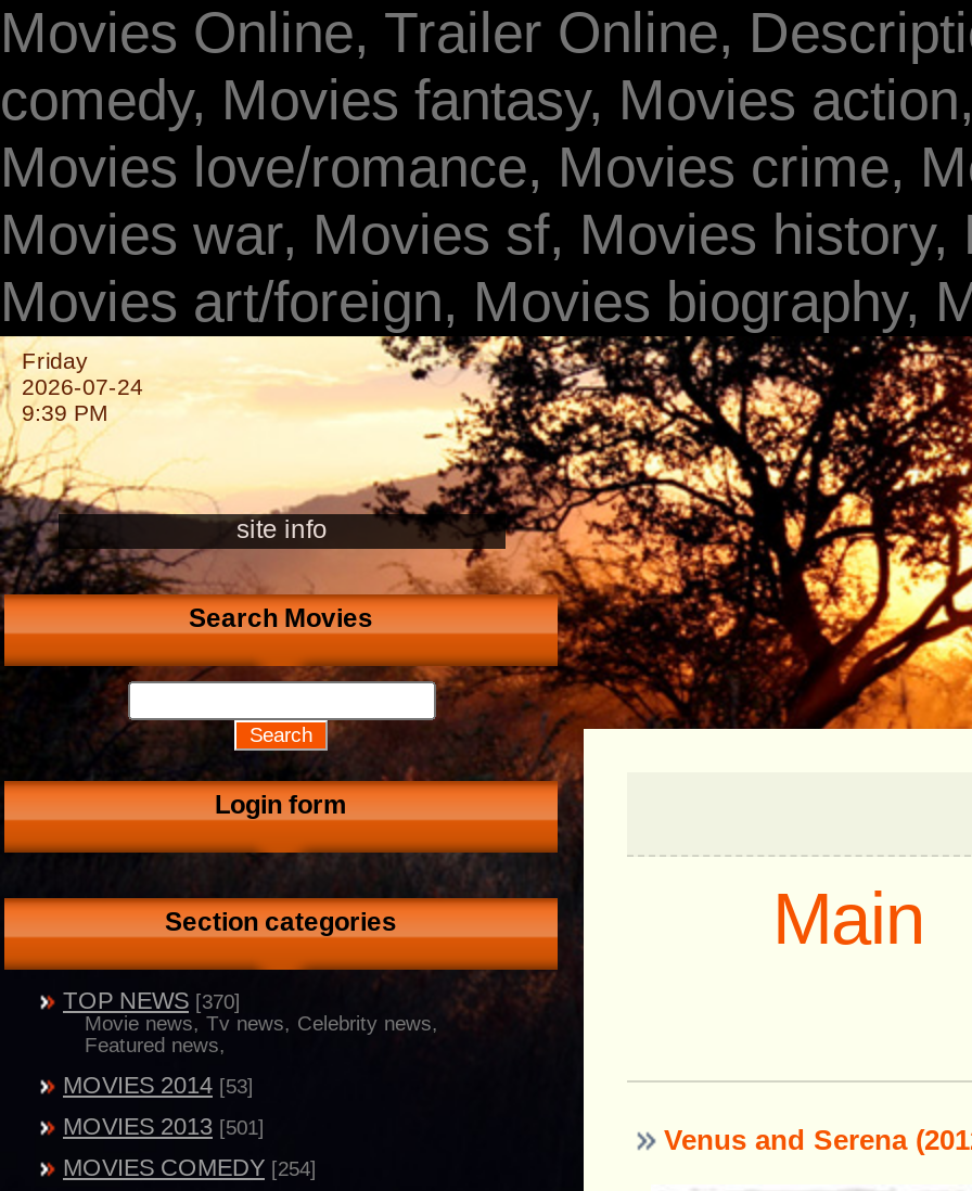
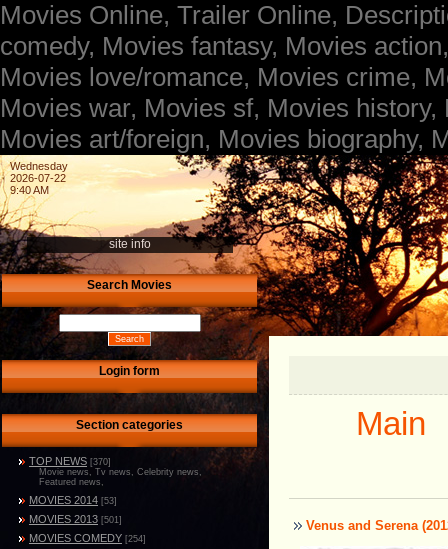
[22,347,143,425] Friday | 2026-07-24 | 9:39 PM -> [10,160,68,196] Wednesday | 2026-07-22 | 9:40 AM

